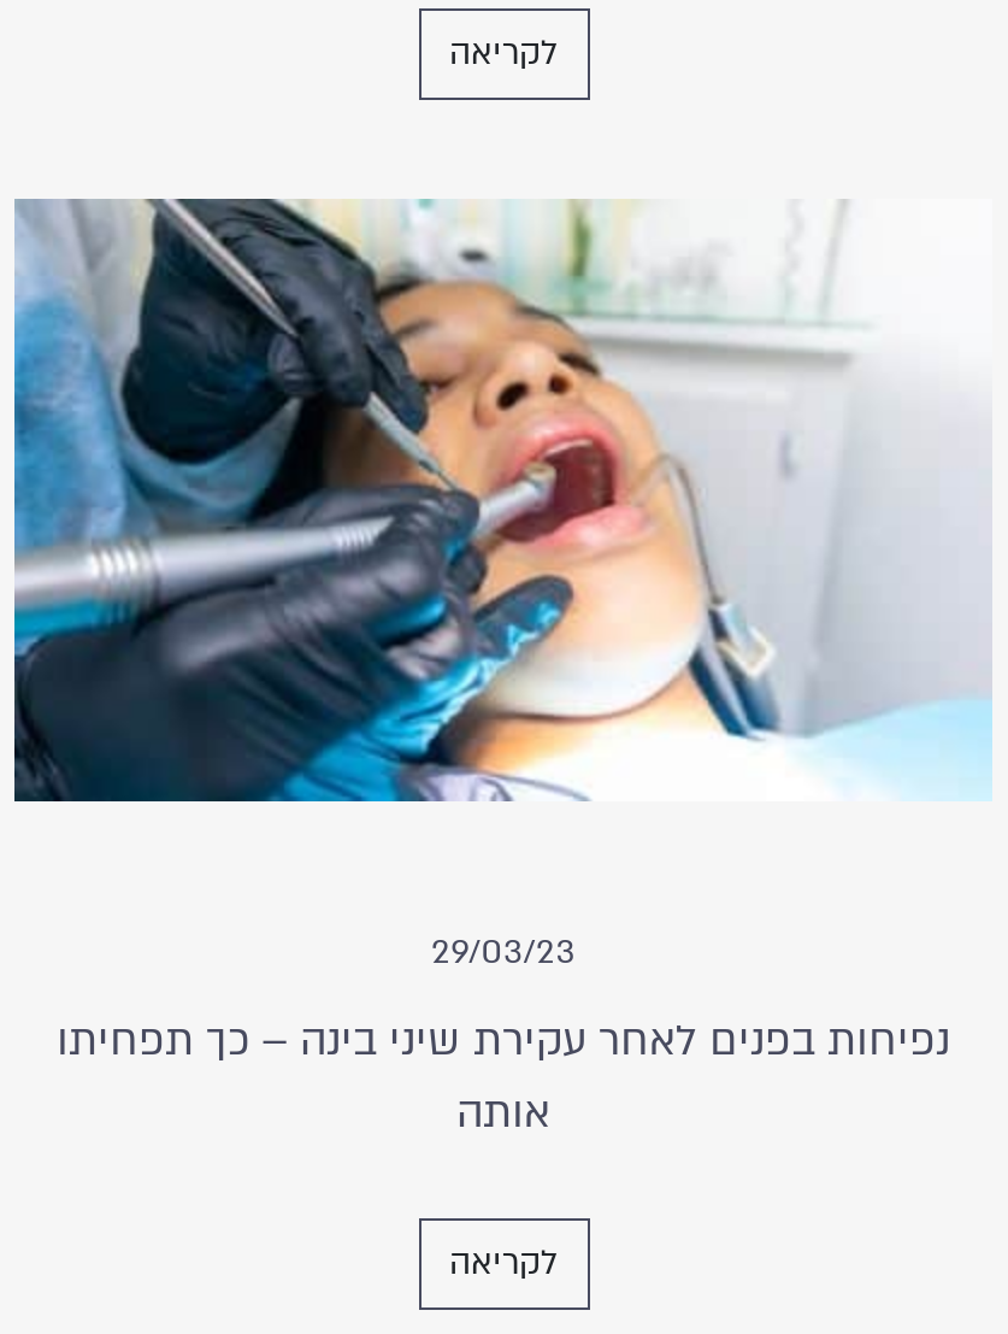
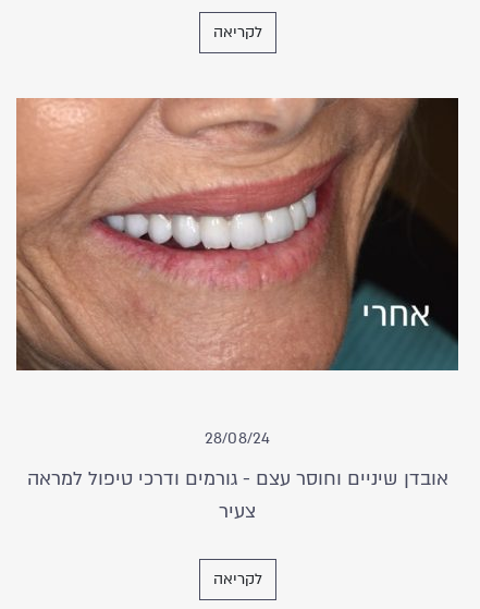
[12,196,992,804] [image] -> [15,97,459,372] [image]
[431,929,576,975] 29/03/23 -> [204,428,270,449] 28/08/24
[57,1013,950,1141] נפיחות בפנים לאחר עקירת שיני בינה – כך תפחיתו | אותה -> [27,466,448,524] אובדן שיניים וחוסר עצם - גורמים ודרכי טיפול למראה | צעיר

